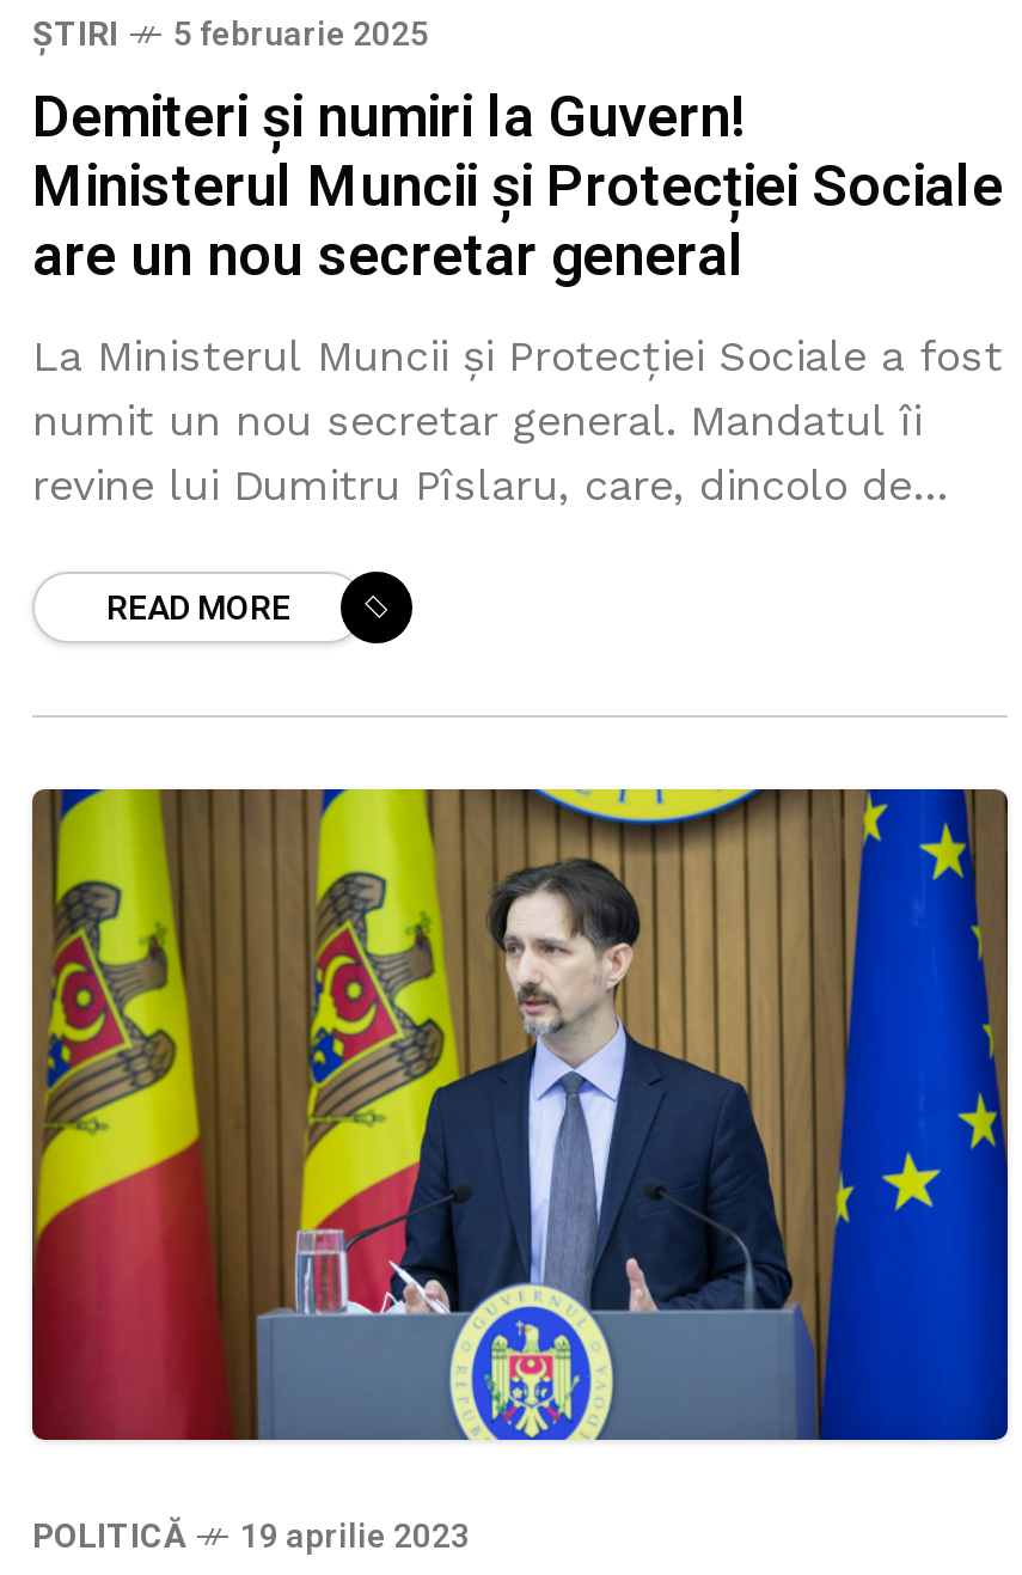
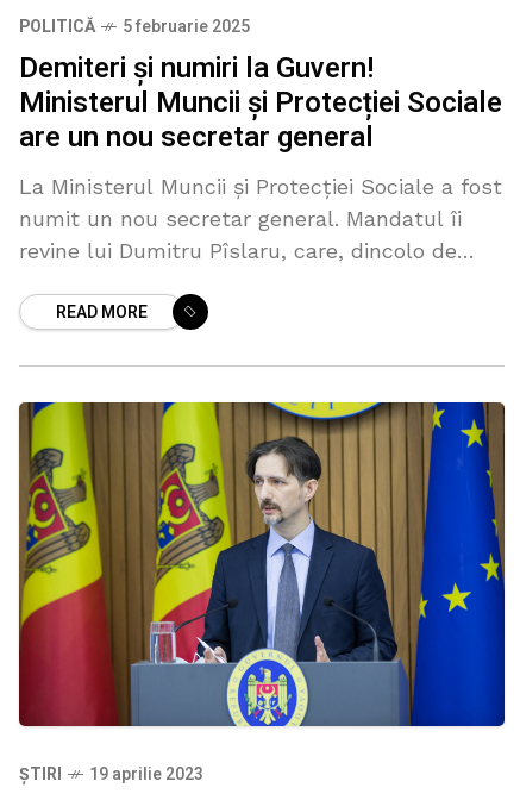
moved [32,10,118,60] -> [19,762,62,787]: ȘTIRI
moved [32,1512,185,1562] -> [19,14,95,39]: POLITICĂ

